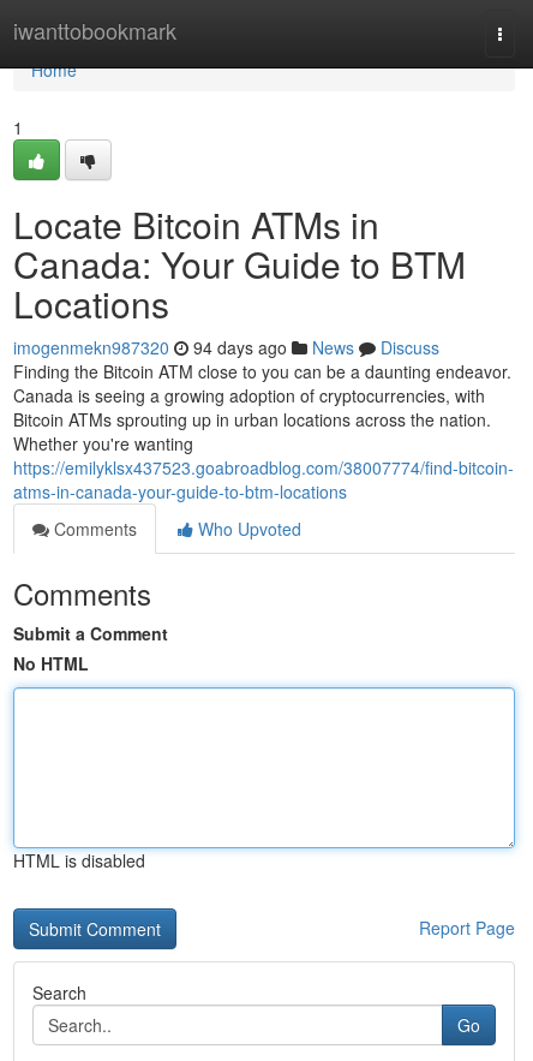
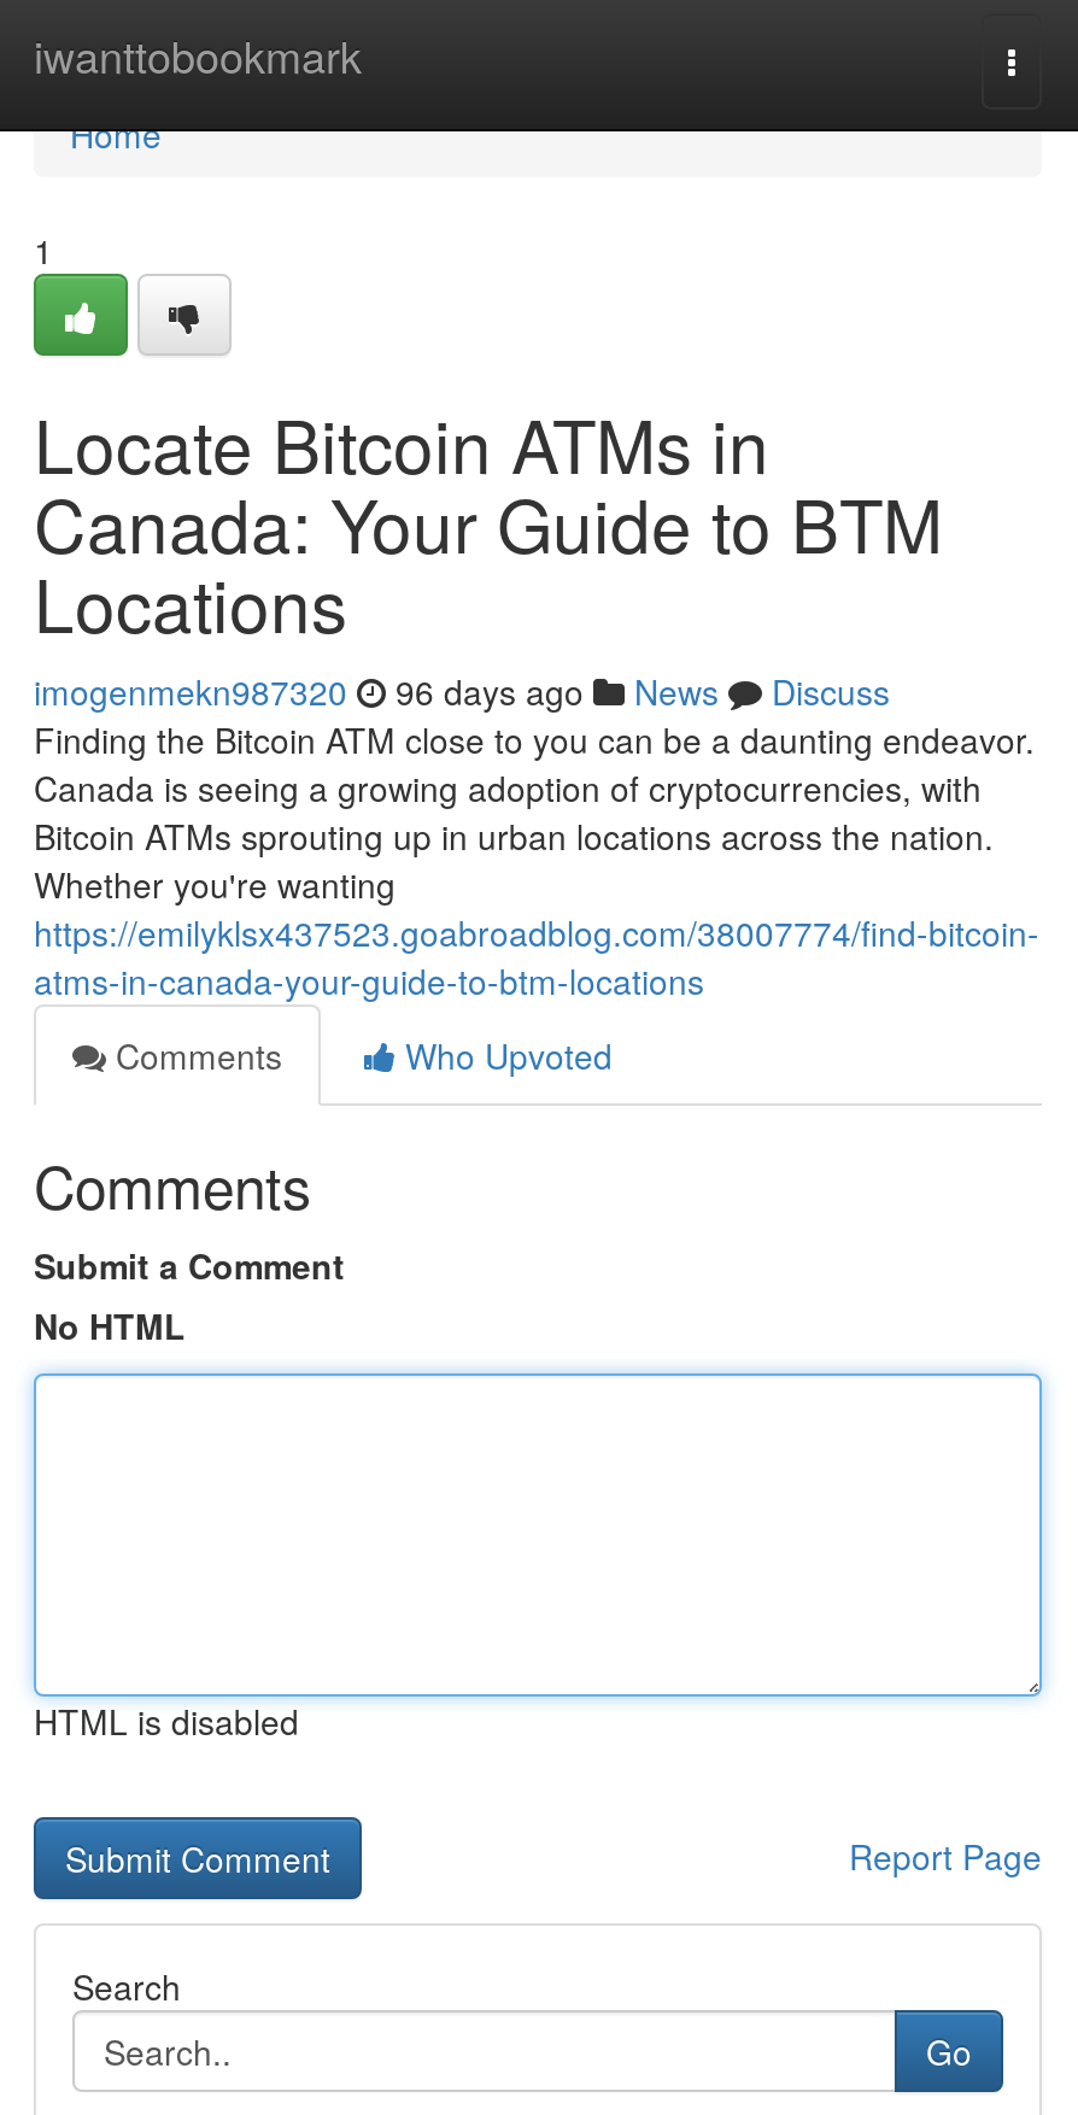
[13,335,439,359] imogenmekn987320 94 days ago News Discuss -> [34,667,890,715] imogenmekn987320 96 days ago News Discuss

